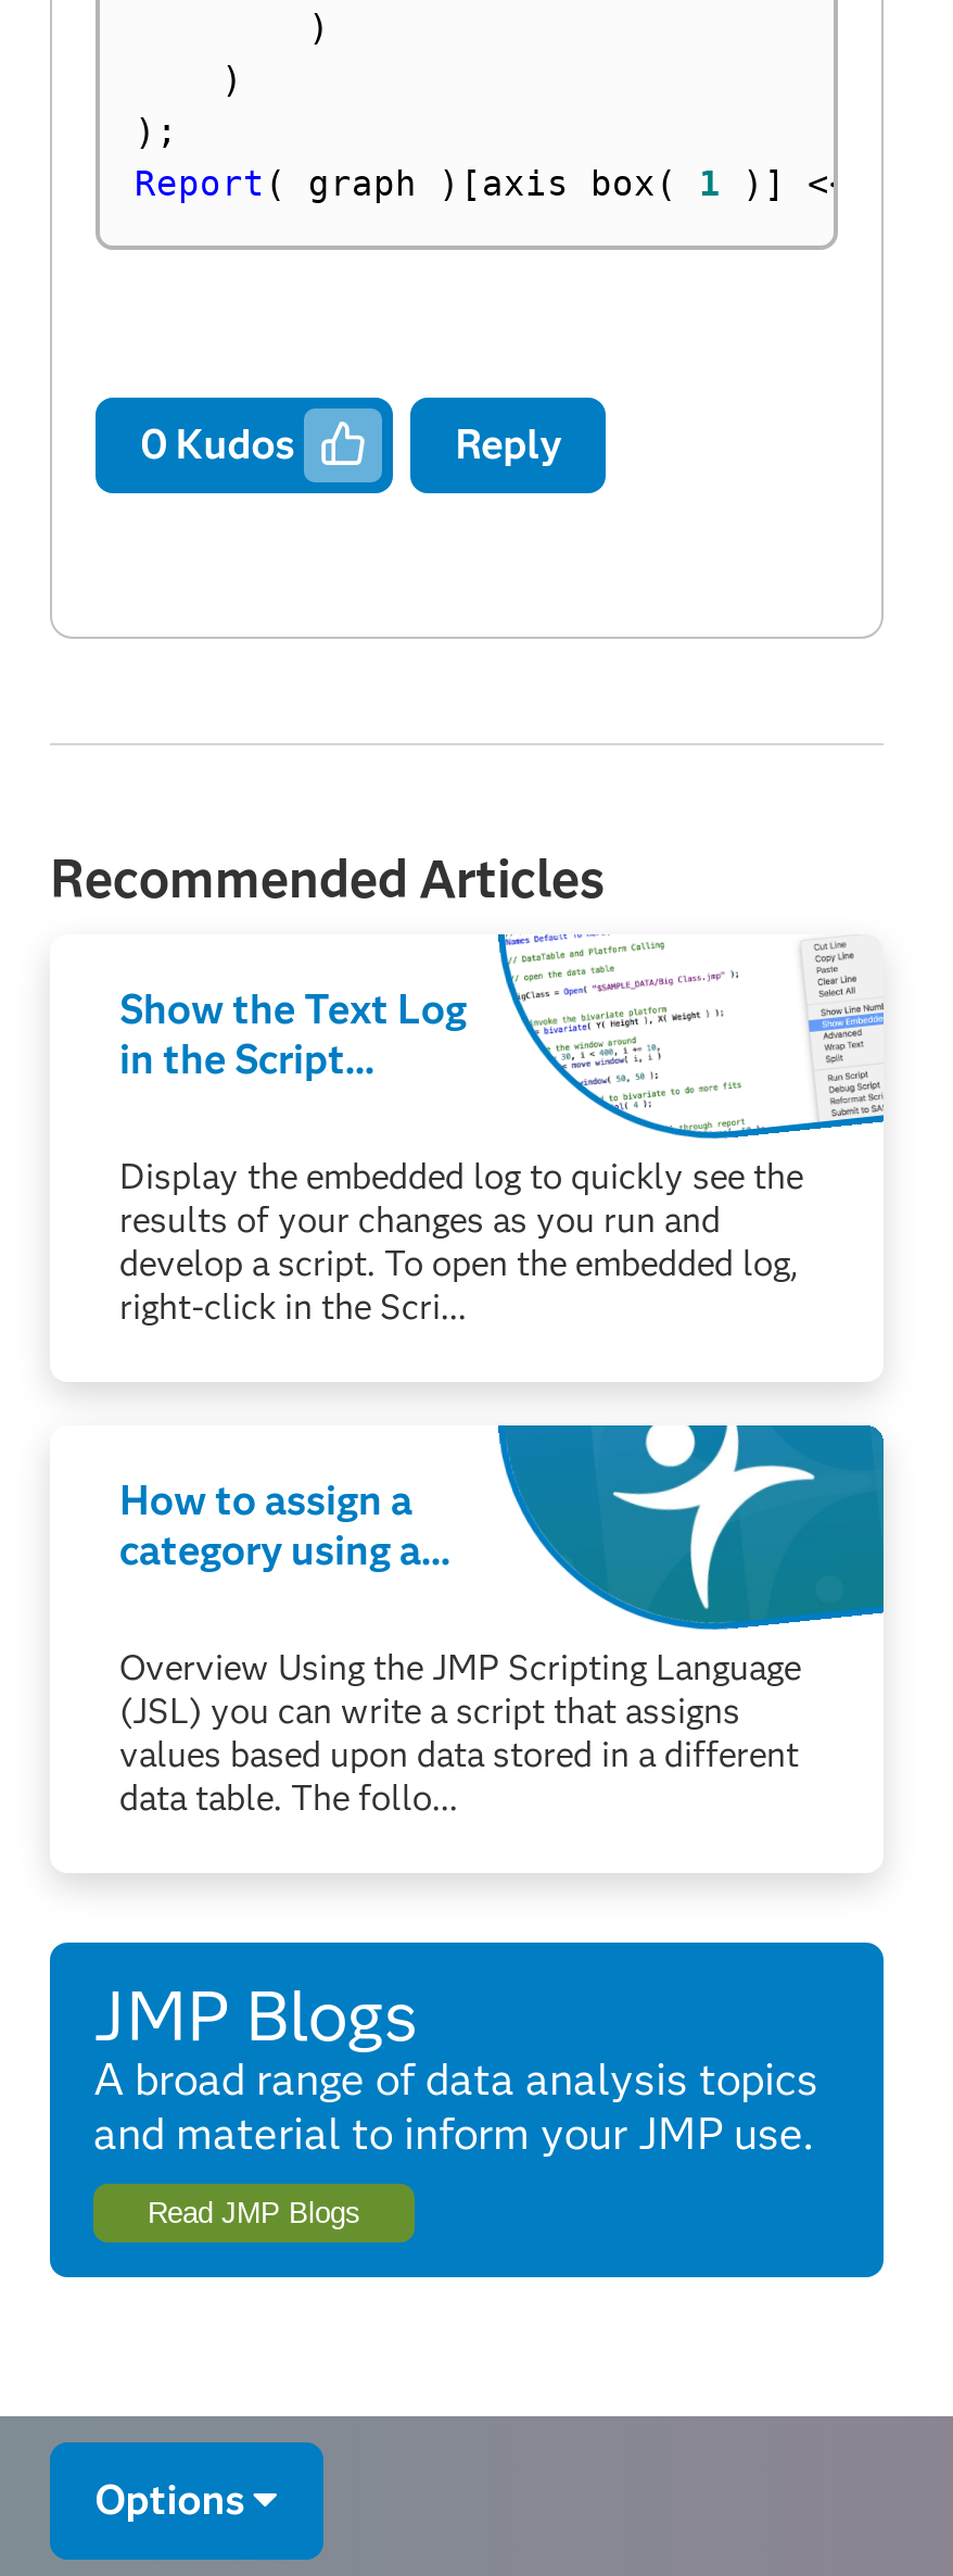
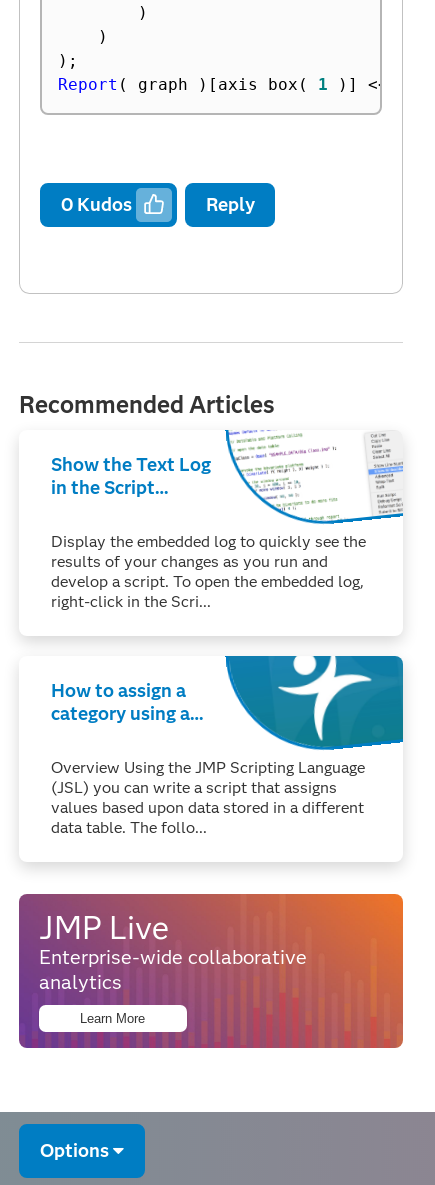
[48,1940,886,2279] [image] | JMP Blogs | A broad range of data analysis topics | and material to inform your JMP use. -> [18,893,404,1049] [image] | JMP Live | Enterprise-wide collaborative | analytics
[148,2197,360,2229] Read JMP Blogs -> [80,1011,145,1026] Learn More

